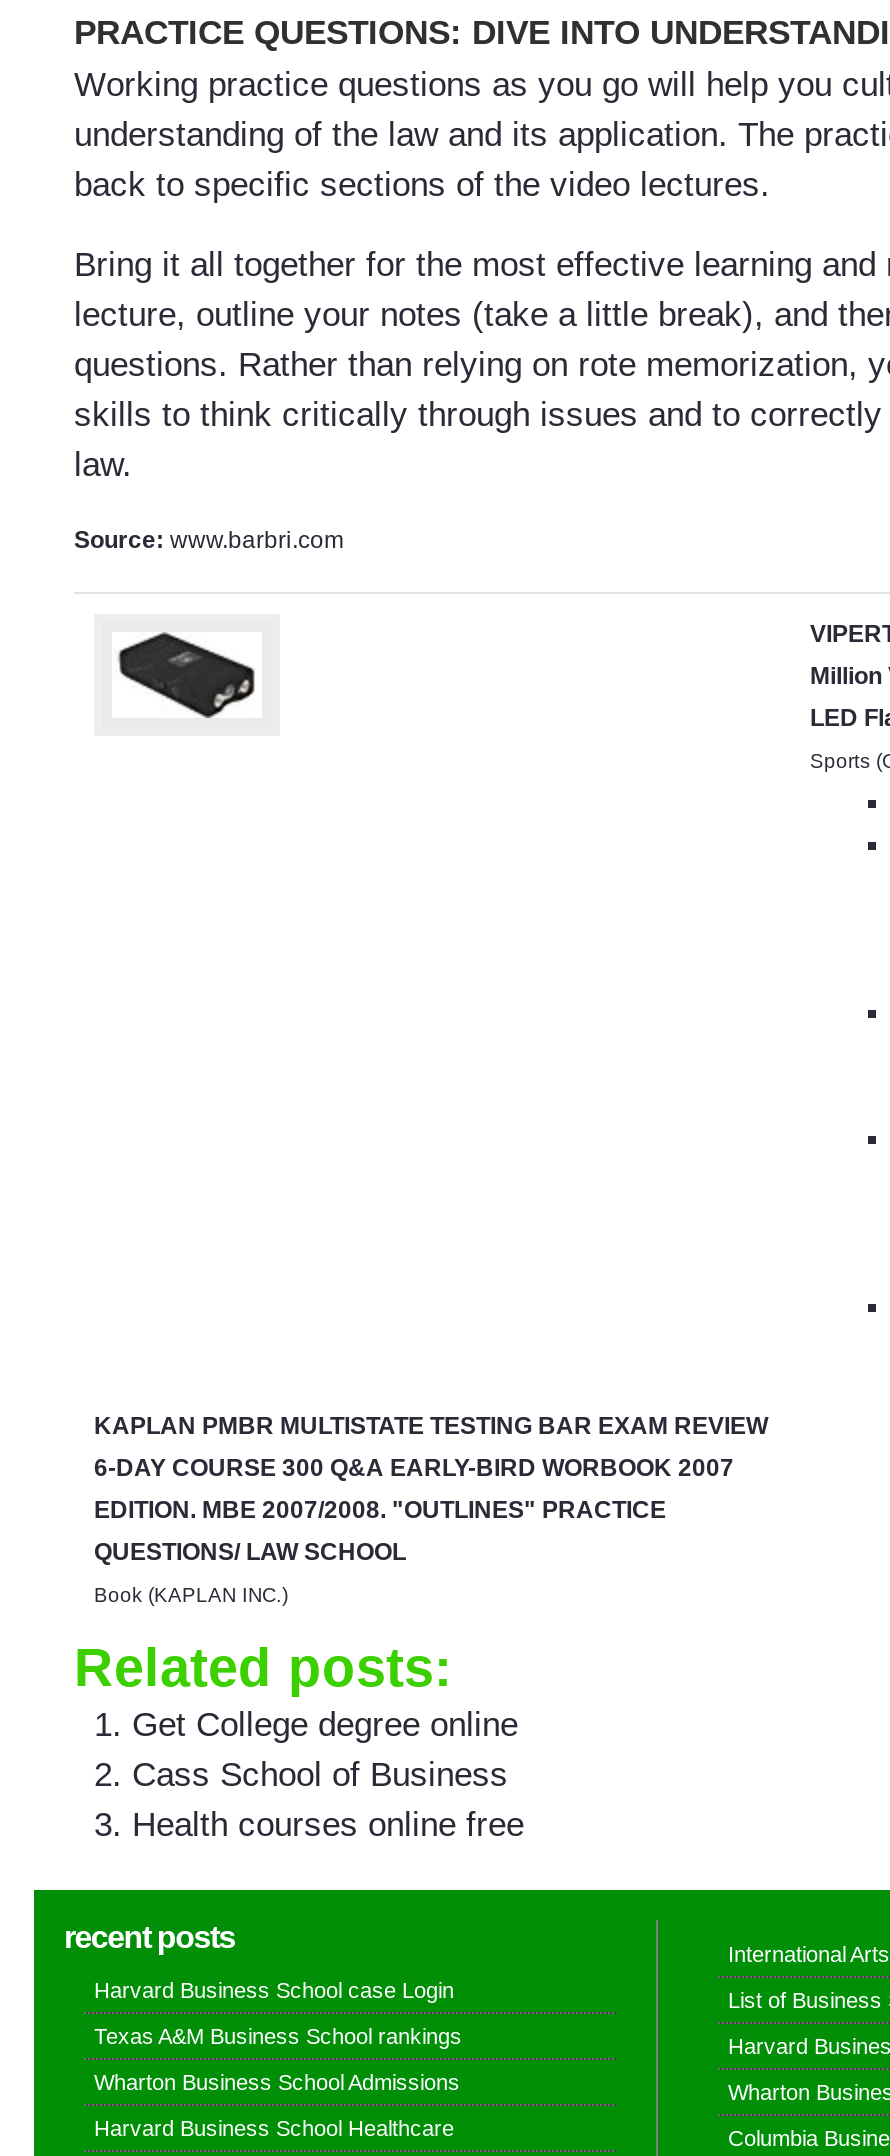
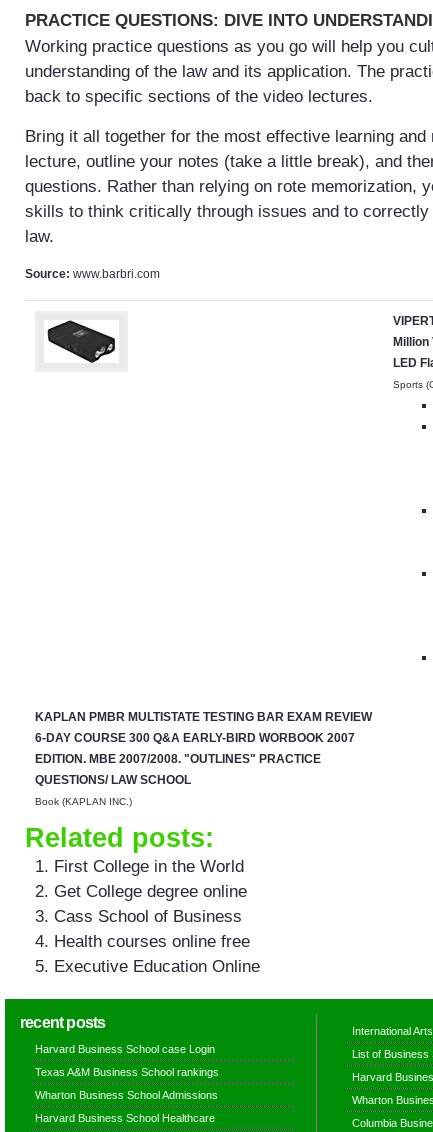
none -> [54,857,244,876] First College in the World
none -> [54,957,260,976] Executive Education Online

